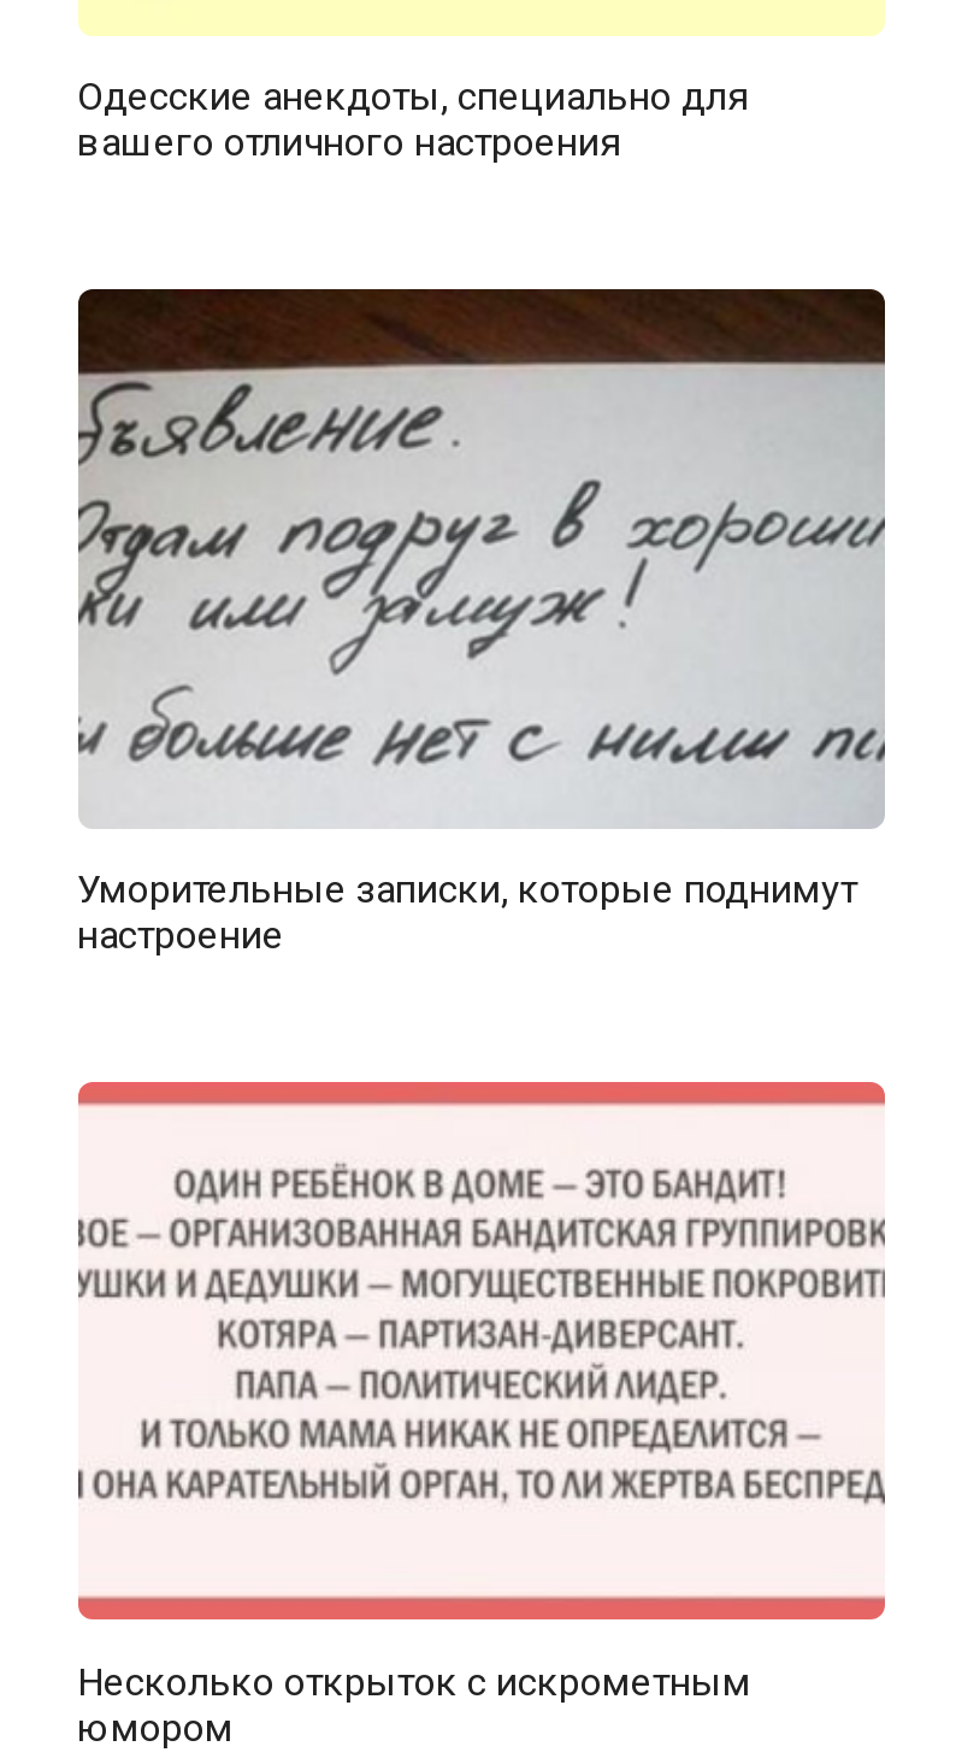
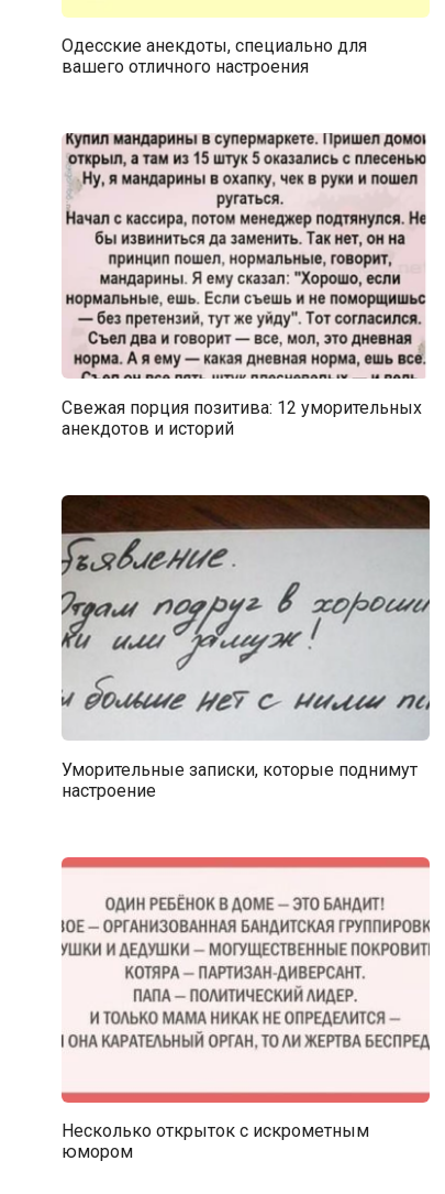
none -> [61,133,429,438] [image] | Свежая порция позитива: 12 уморительных | анекдотов и историй

